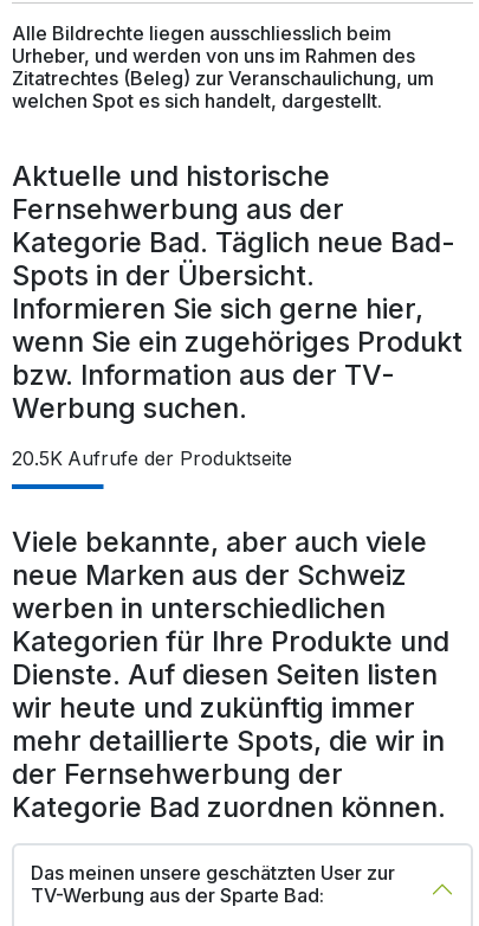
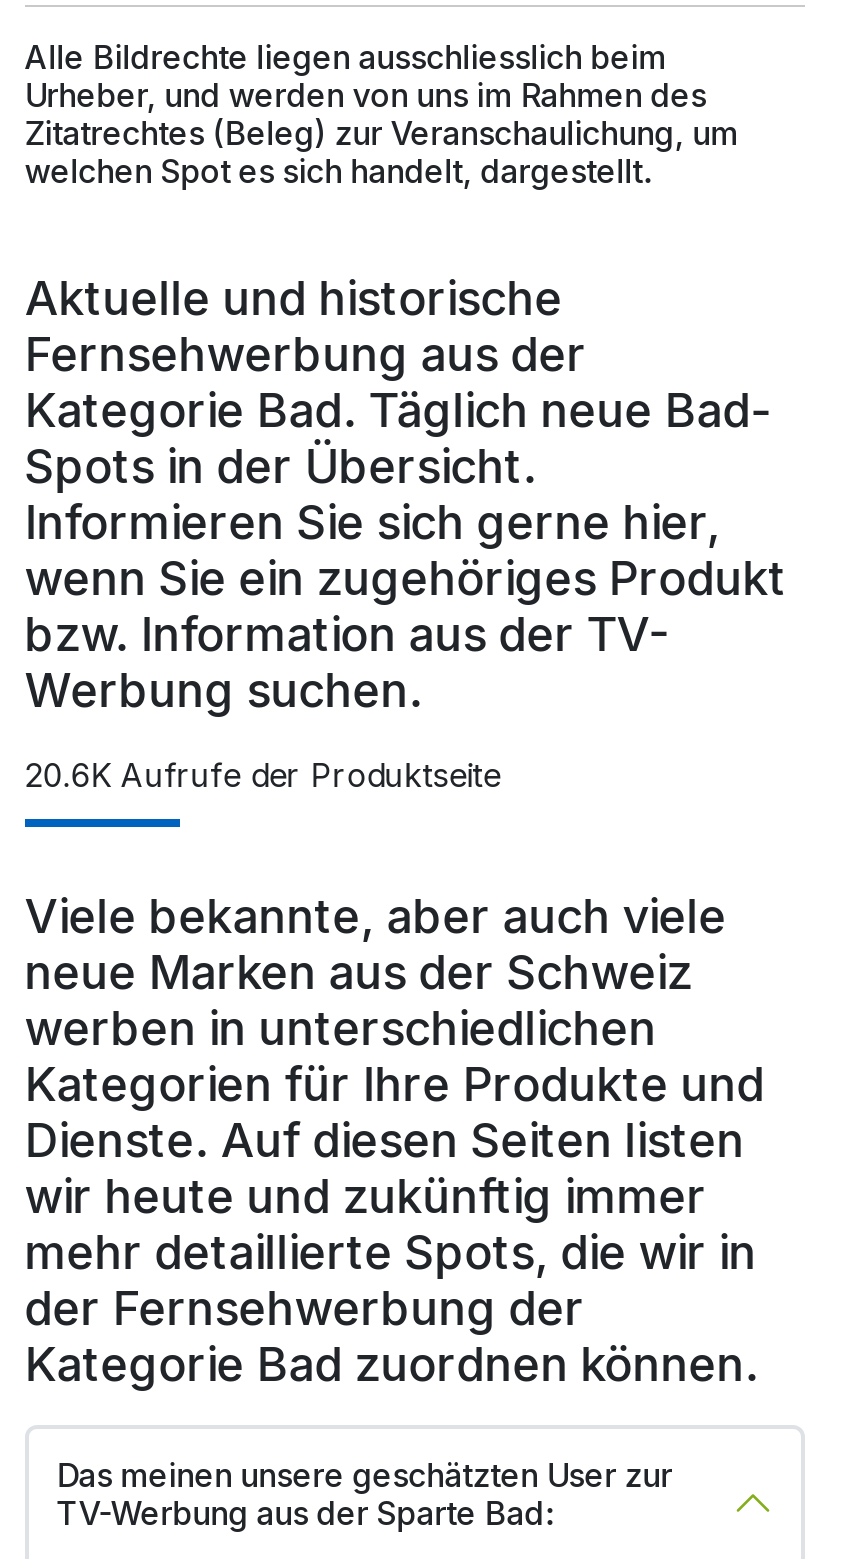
[12,446,292,470] 20.5K Aufrufe der Produktseite -> [25,755,501,795] 20.6K Aufrufe der Produktseite

